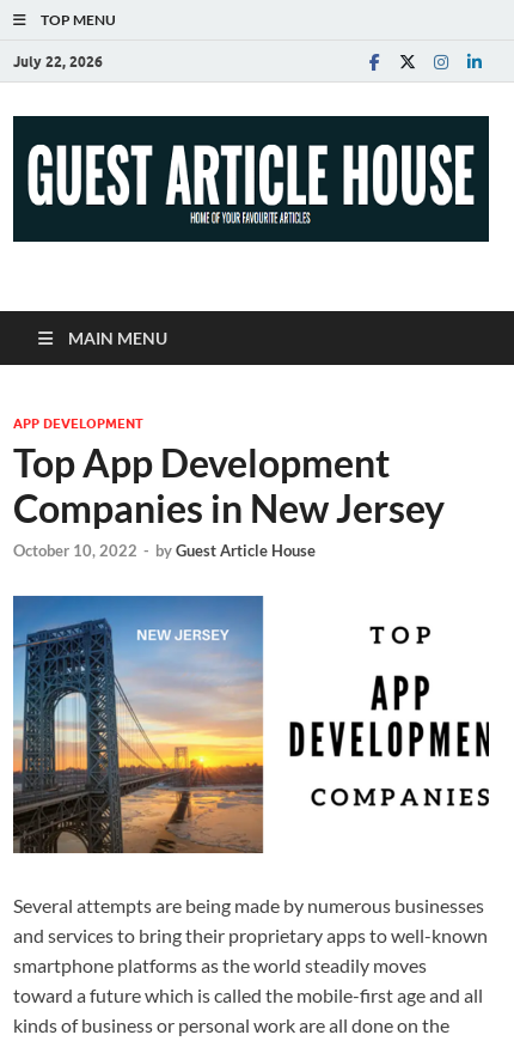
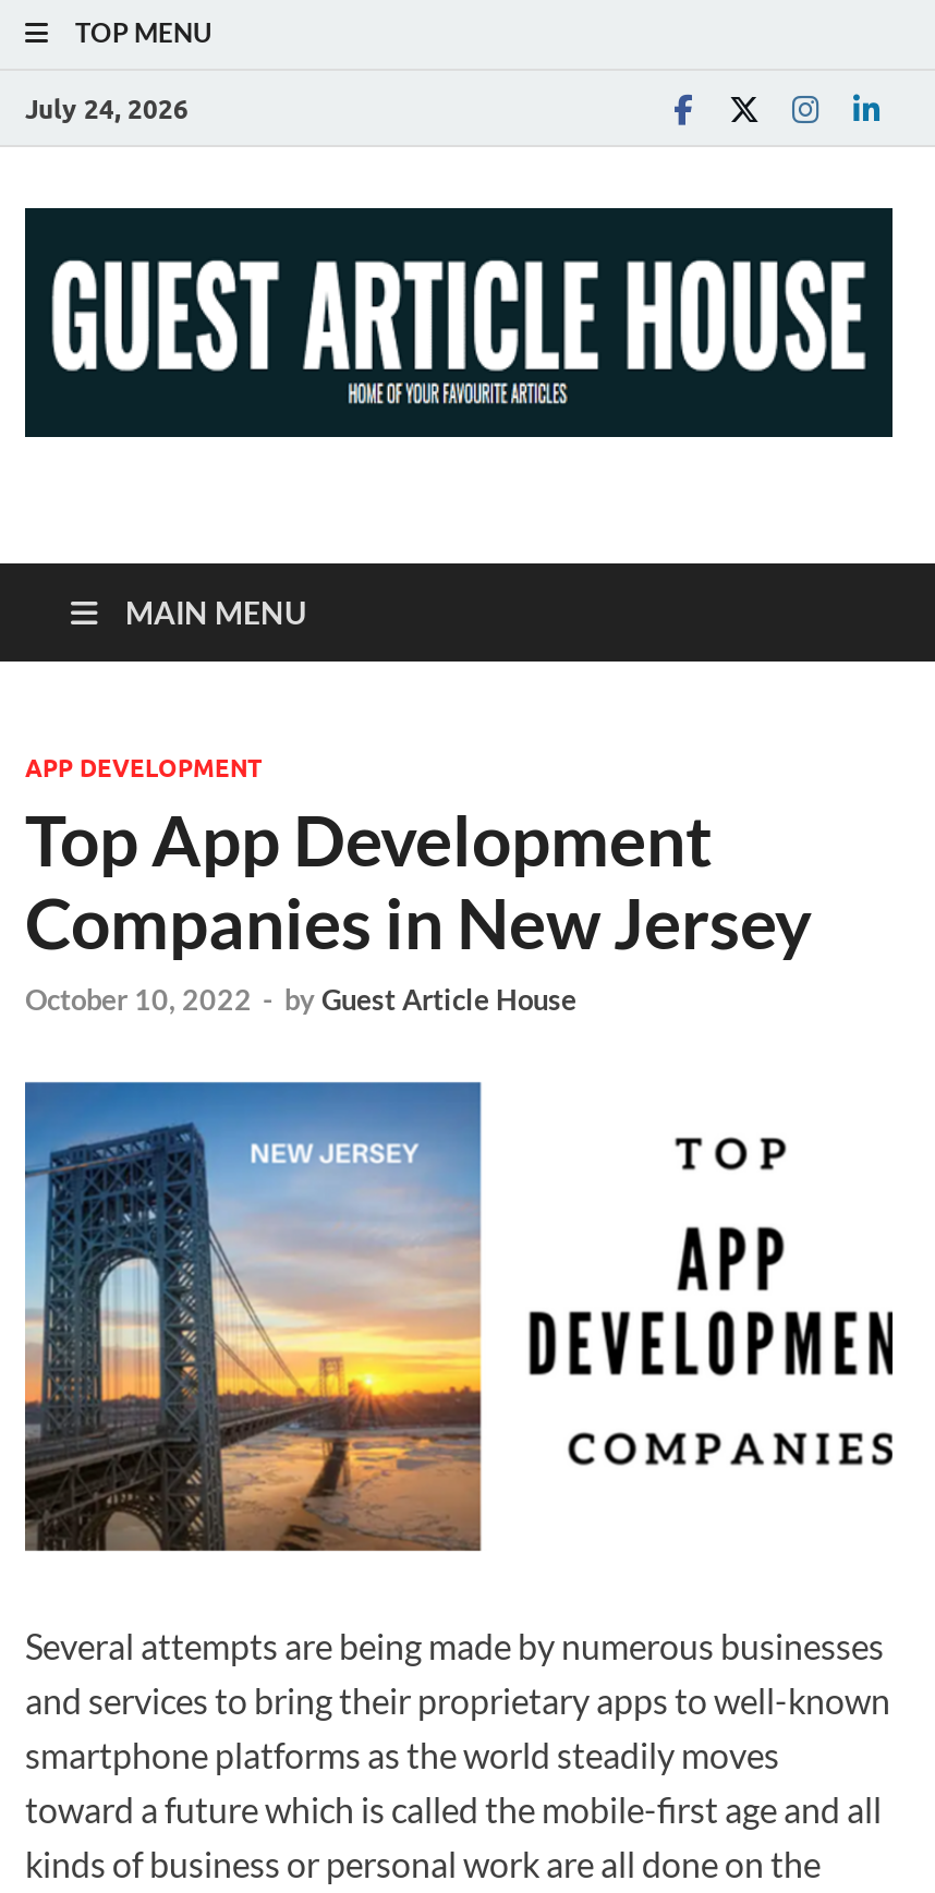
[13,52,103,70] July 22, 2026 -> [25,92,189,124] July 24, 2026

